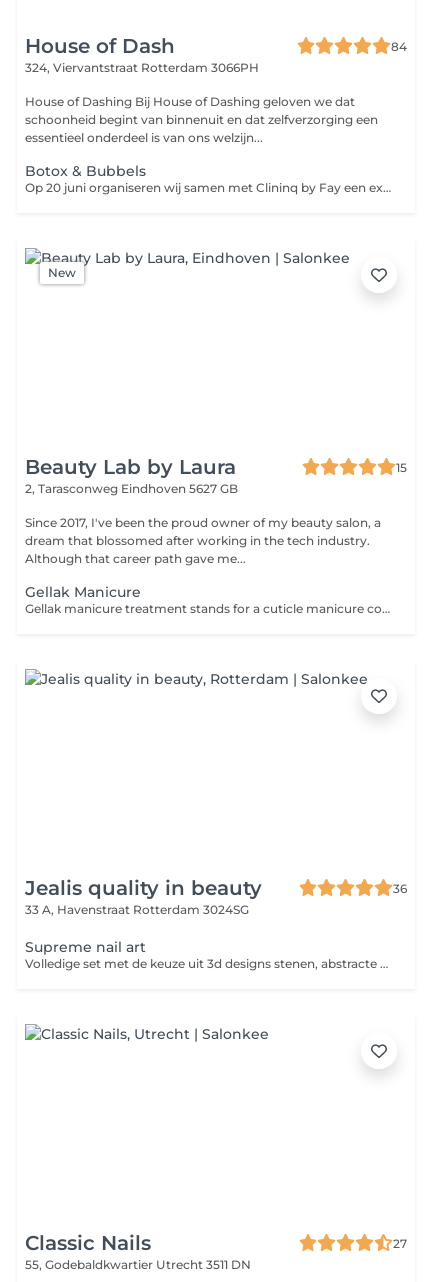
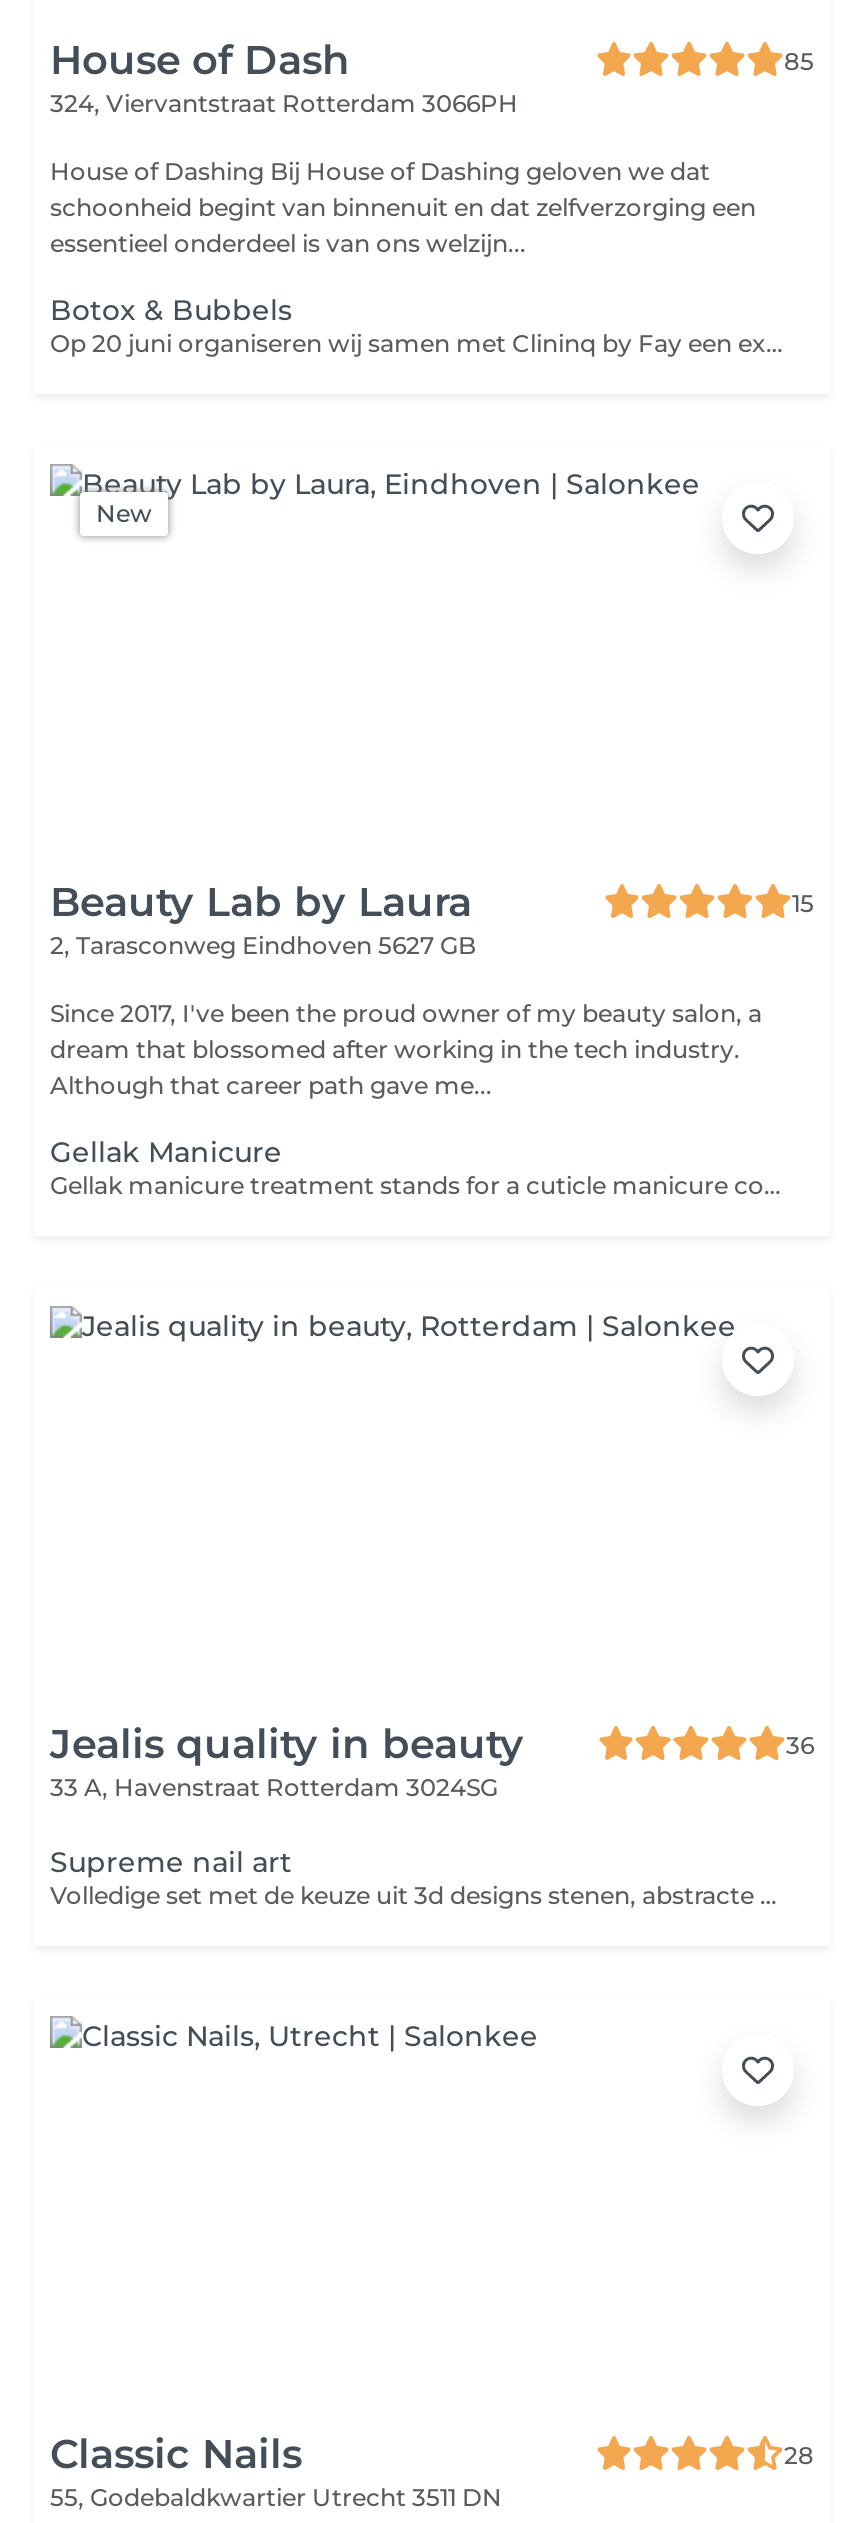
[391,39,407,54] 84 -> [784,46,814,76] 85
[393,1236,407,1251] 27 -> [784,2440,814,2470] 28

